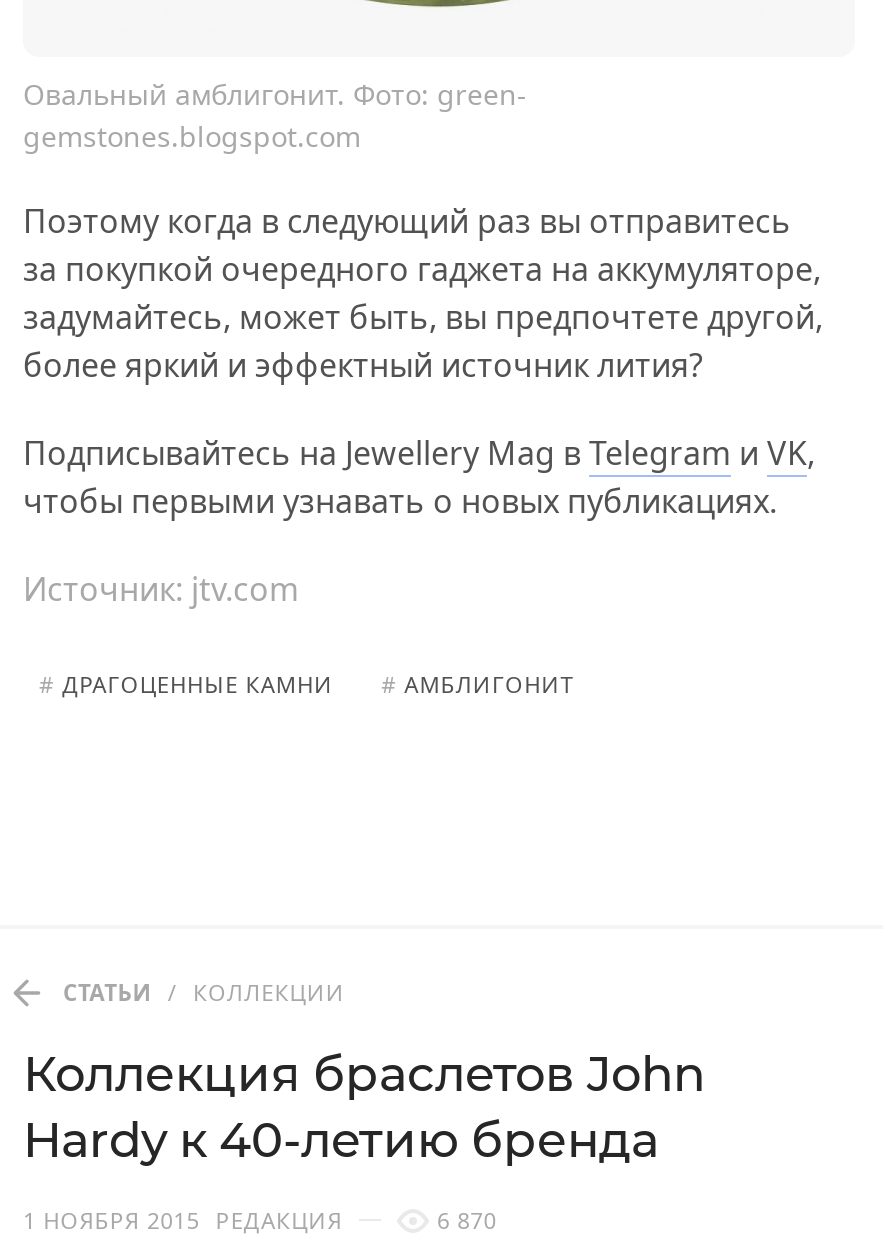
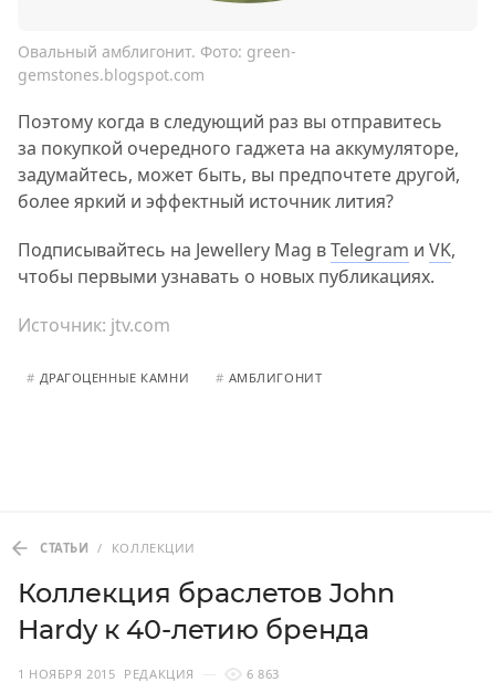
[437,1204,497,1234] 6 870 -> [247,665,280,682] 6 863

